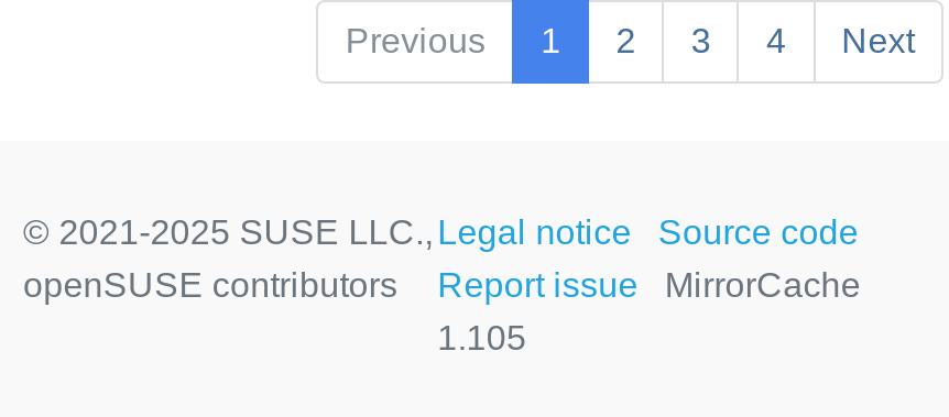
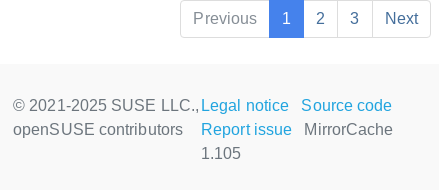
[766,23,786,60] 4 -> none

